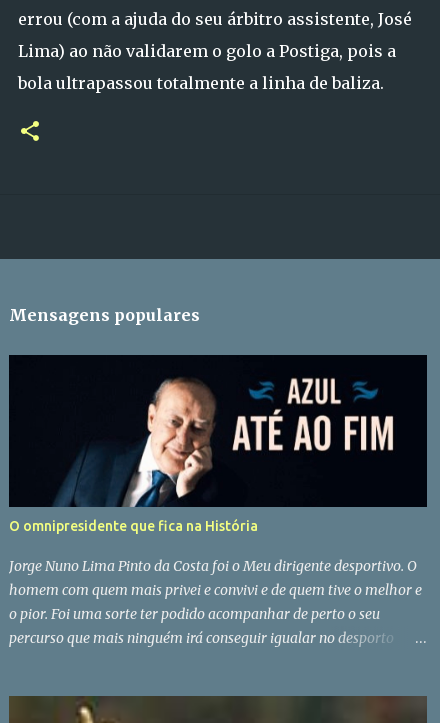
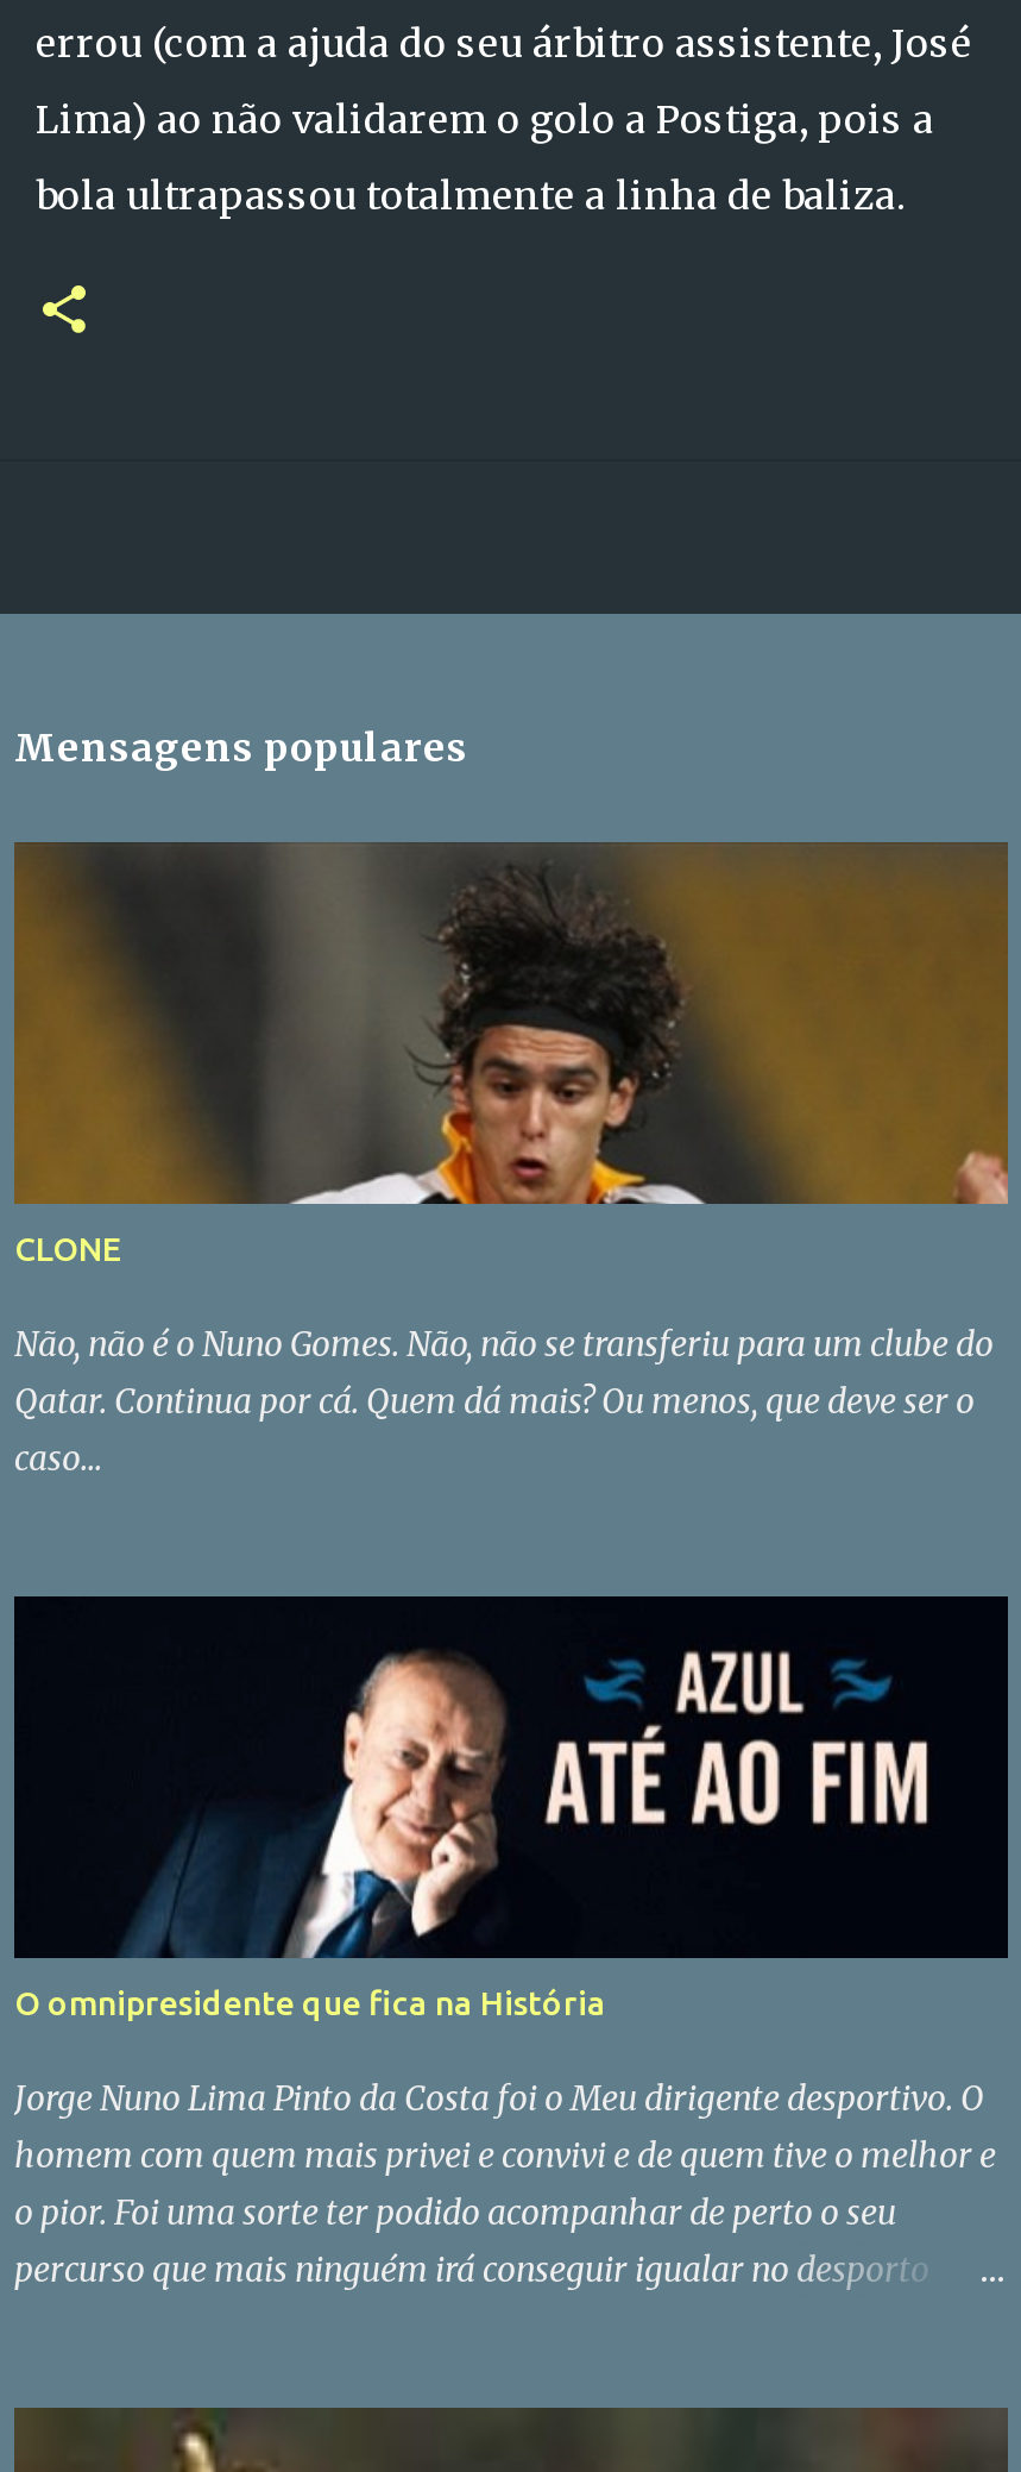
none -> [12,842,1010,1480] [image] | CLONE | Não, não é o Nuno Gomes. Não, não se transferiu para um clube do | Qatar. Continua por cá. Quem dá mais? Ou menos, que deve ser o | caso...

